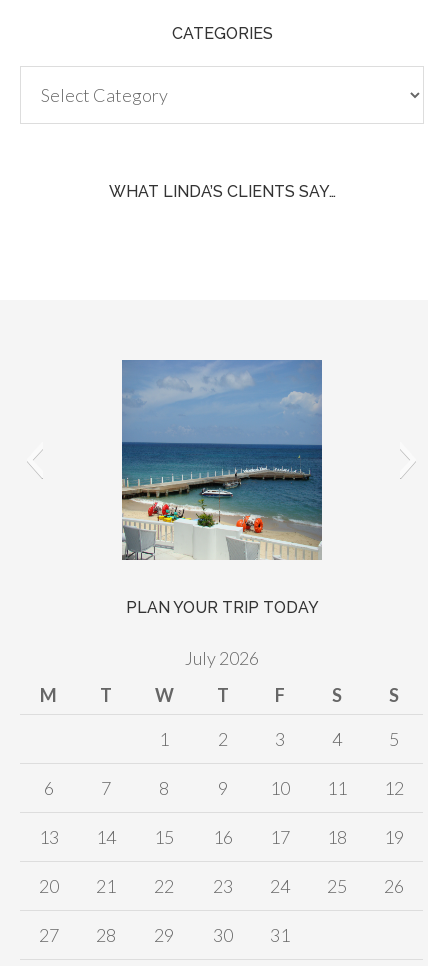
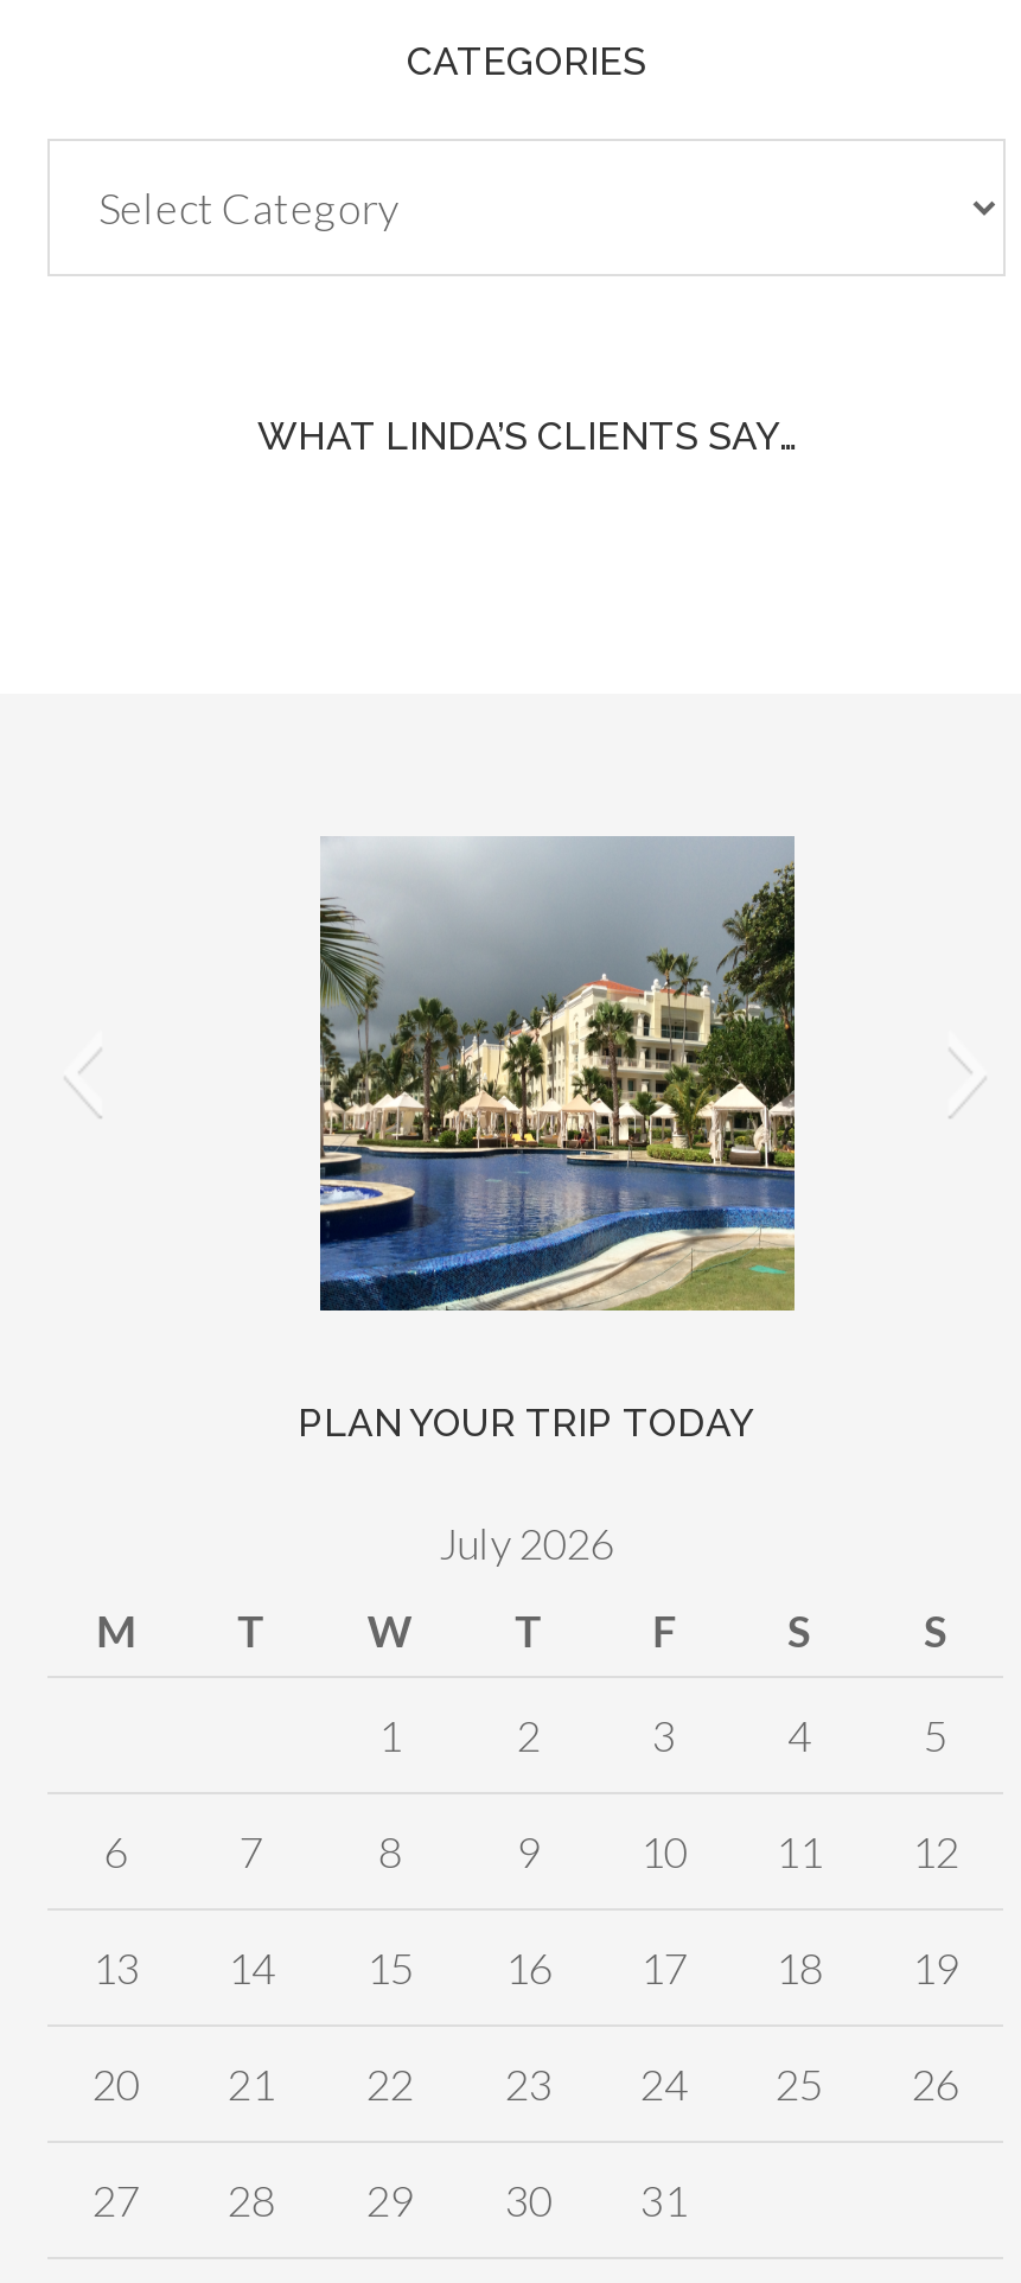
[121,359,335,561] [image] -> [289,836,797,1313] [image]

